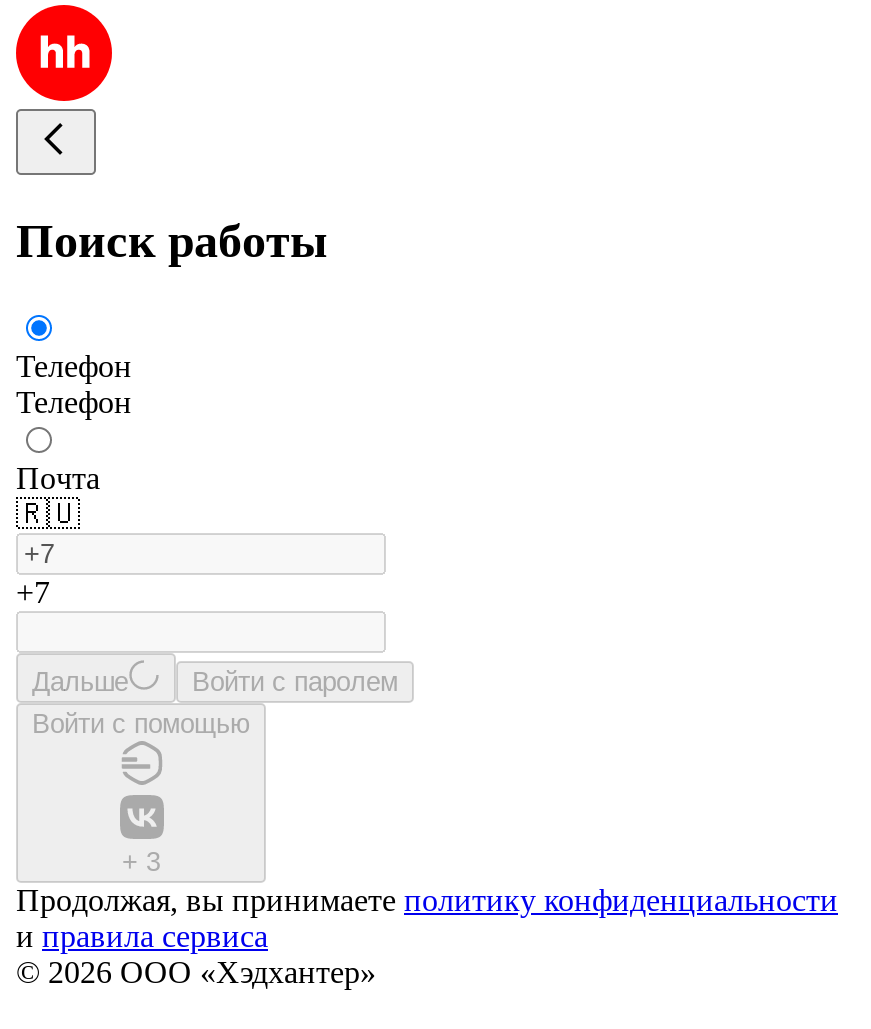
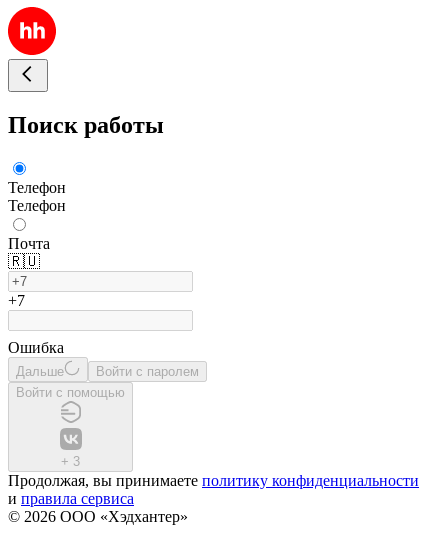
none -> [8,339,64,356] Ошибка

